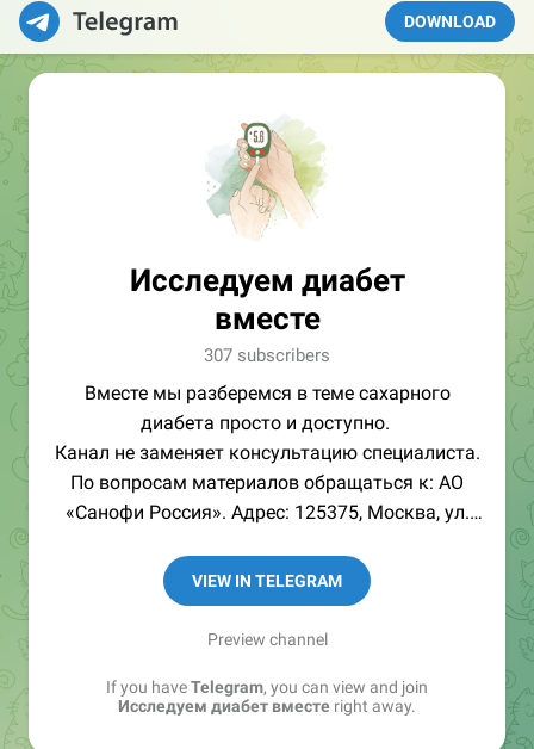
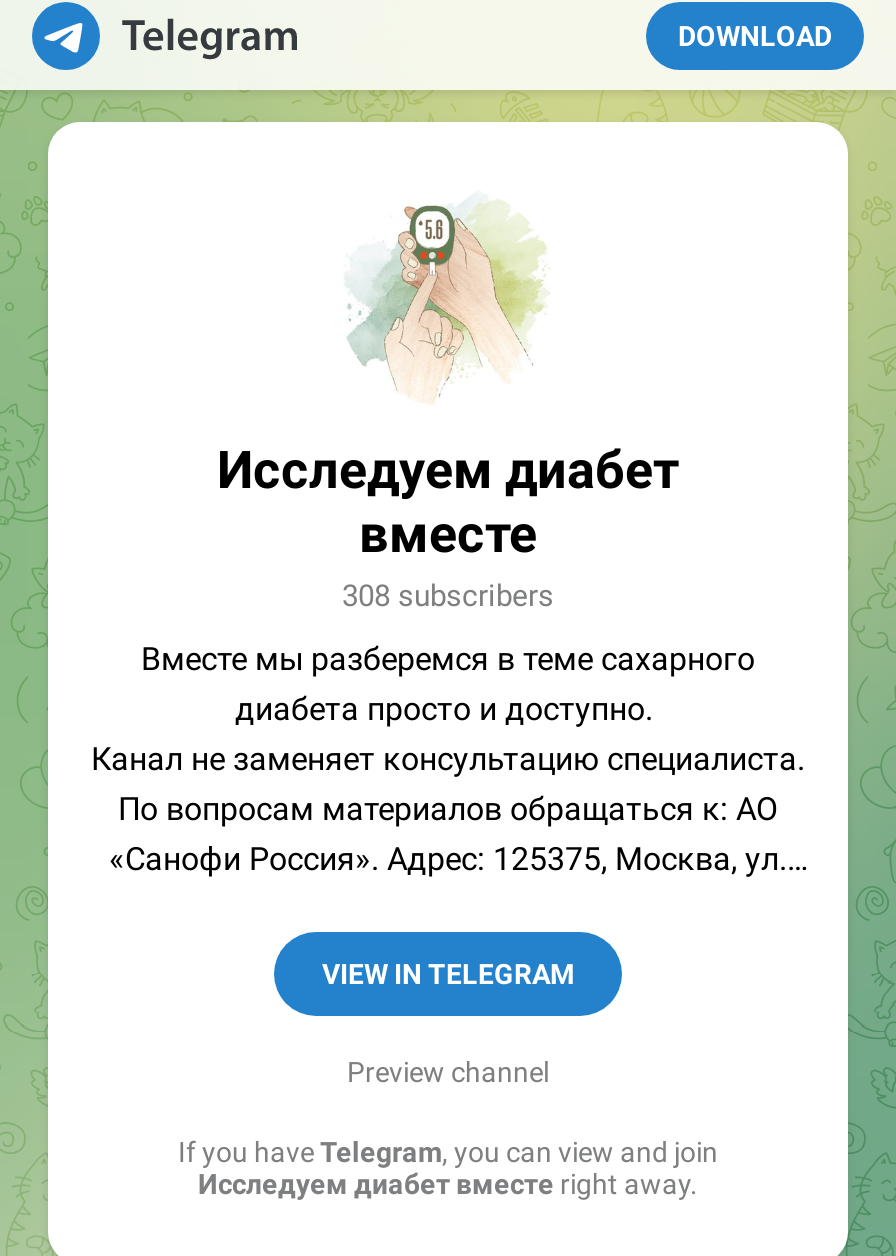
[204,345,330,366] 307 subscribers -> [342,578,554,614] 308 subscribers

